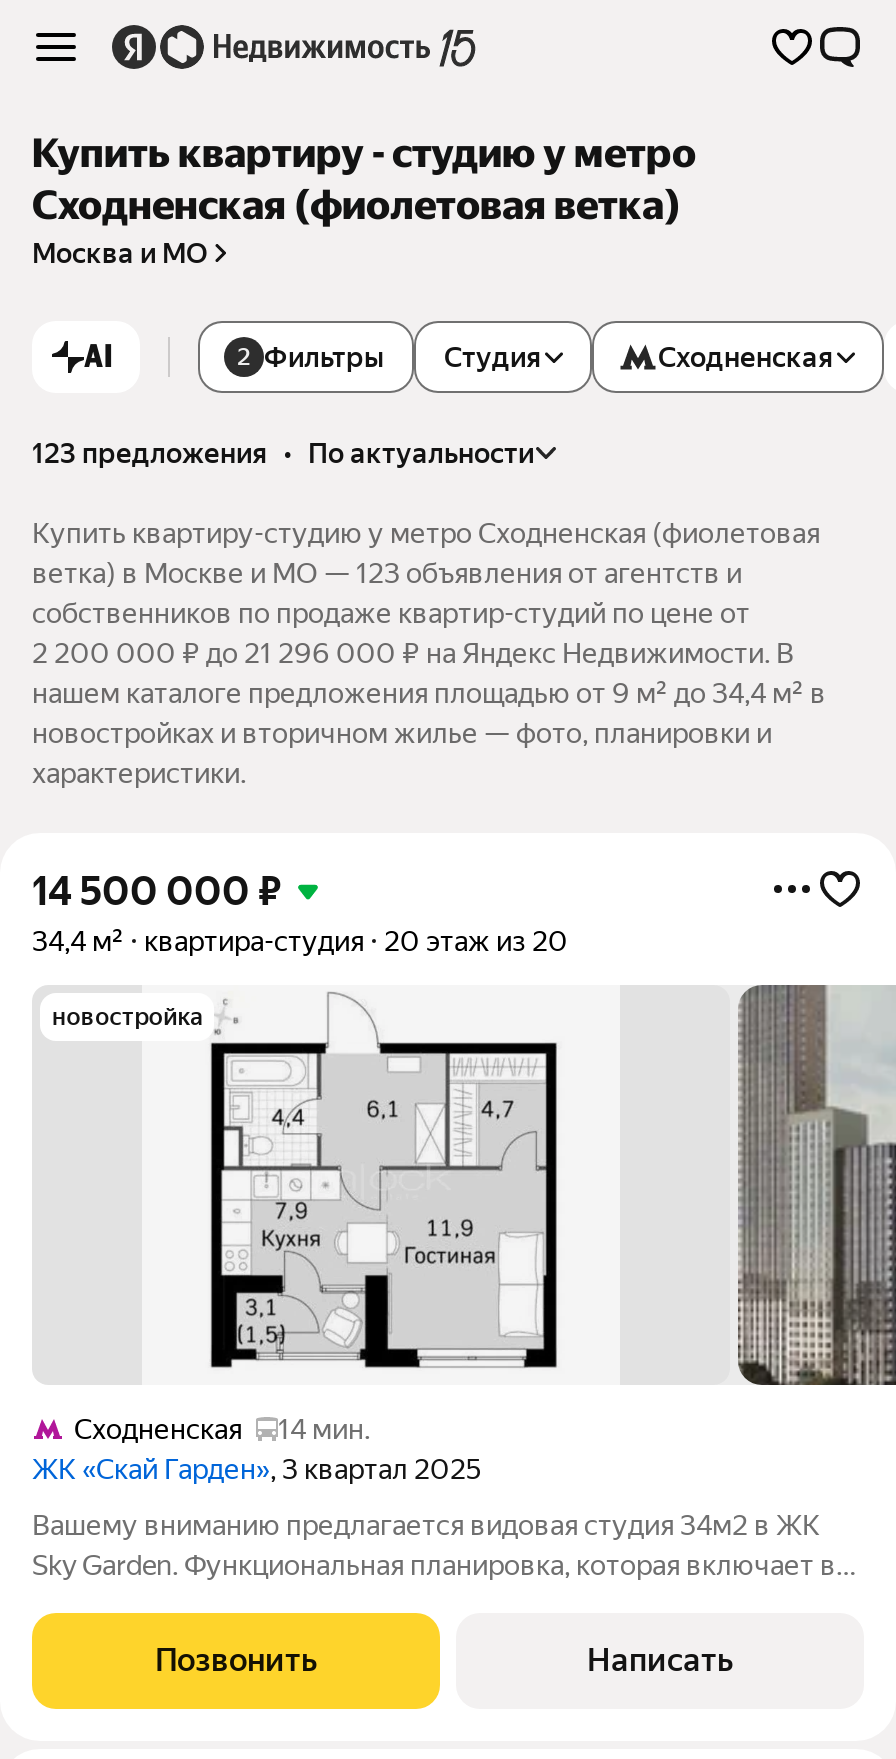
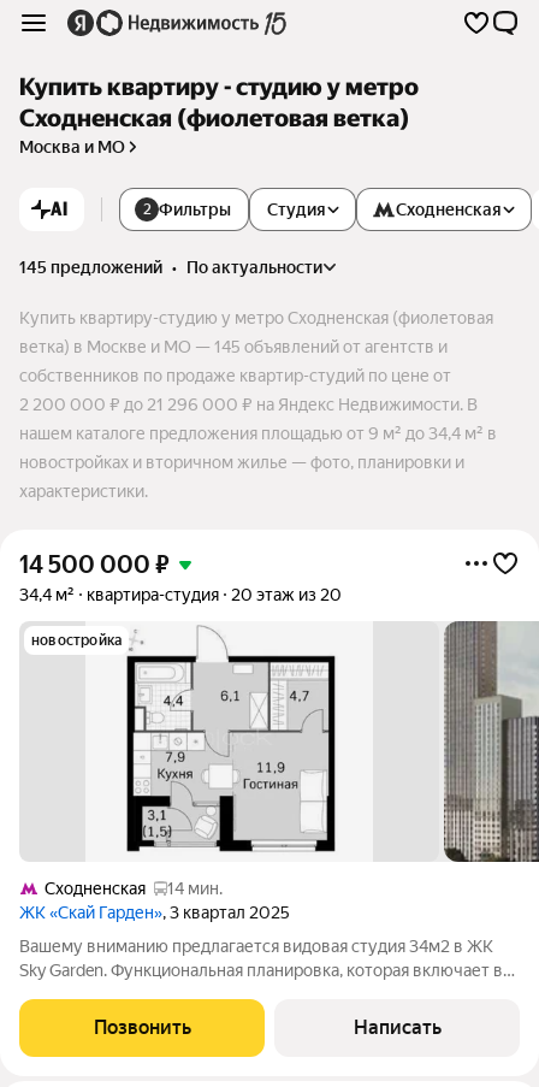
[32,437,534,469] 123 предложения • по актуальности -> [19,258,322,277] 145 предложений • по актуальности
[32,557,742,589] ветка) в Москве и МО — 123 объявления от агентств и -> [19,337,448,357] ветка) в Москве и МО — 145 объявлений от агентств и

